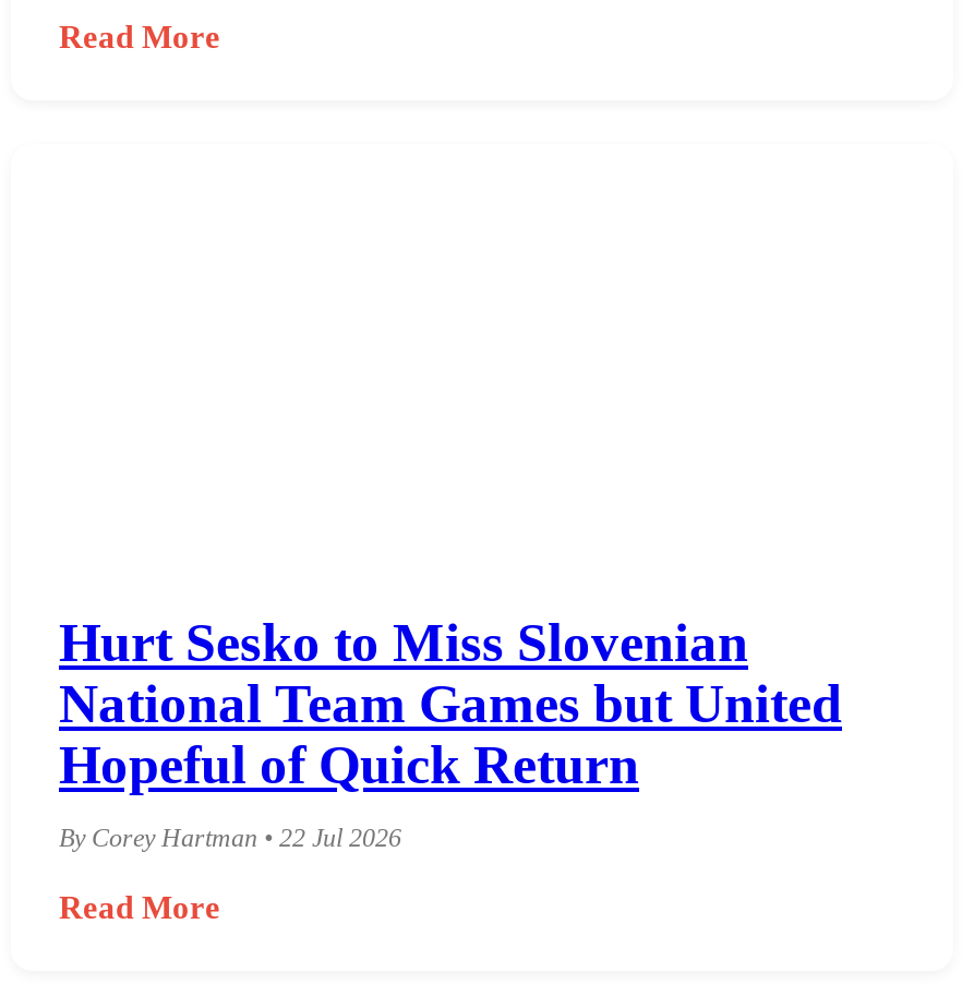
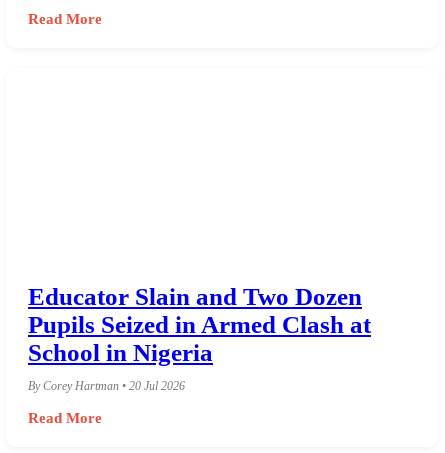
[59,612,842,794] Hurt Sesko to Miss Slovenian | National Team Games but United | Hopeful of Quick Return -> [28,283,371,366] Educator Slain and Two Dozen | Pupils Seized in Armed Clash at | School in Nigeria
[59,822,401,852] By Corey Hartman • 22 Jul 2026 -> [28,379,185,393] By Corey Hartman • 20 Jul 2026

